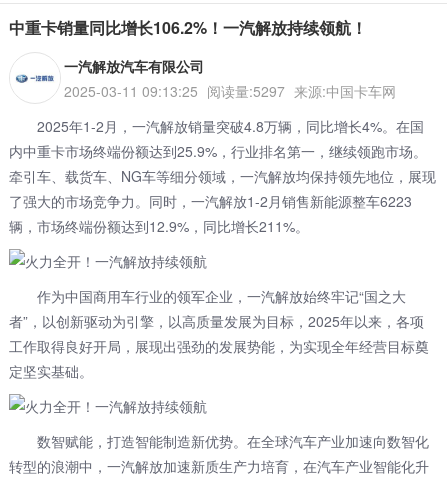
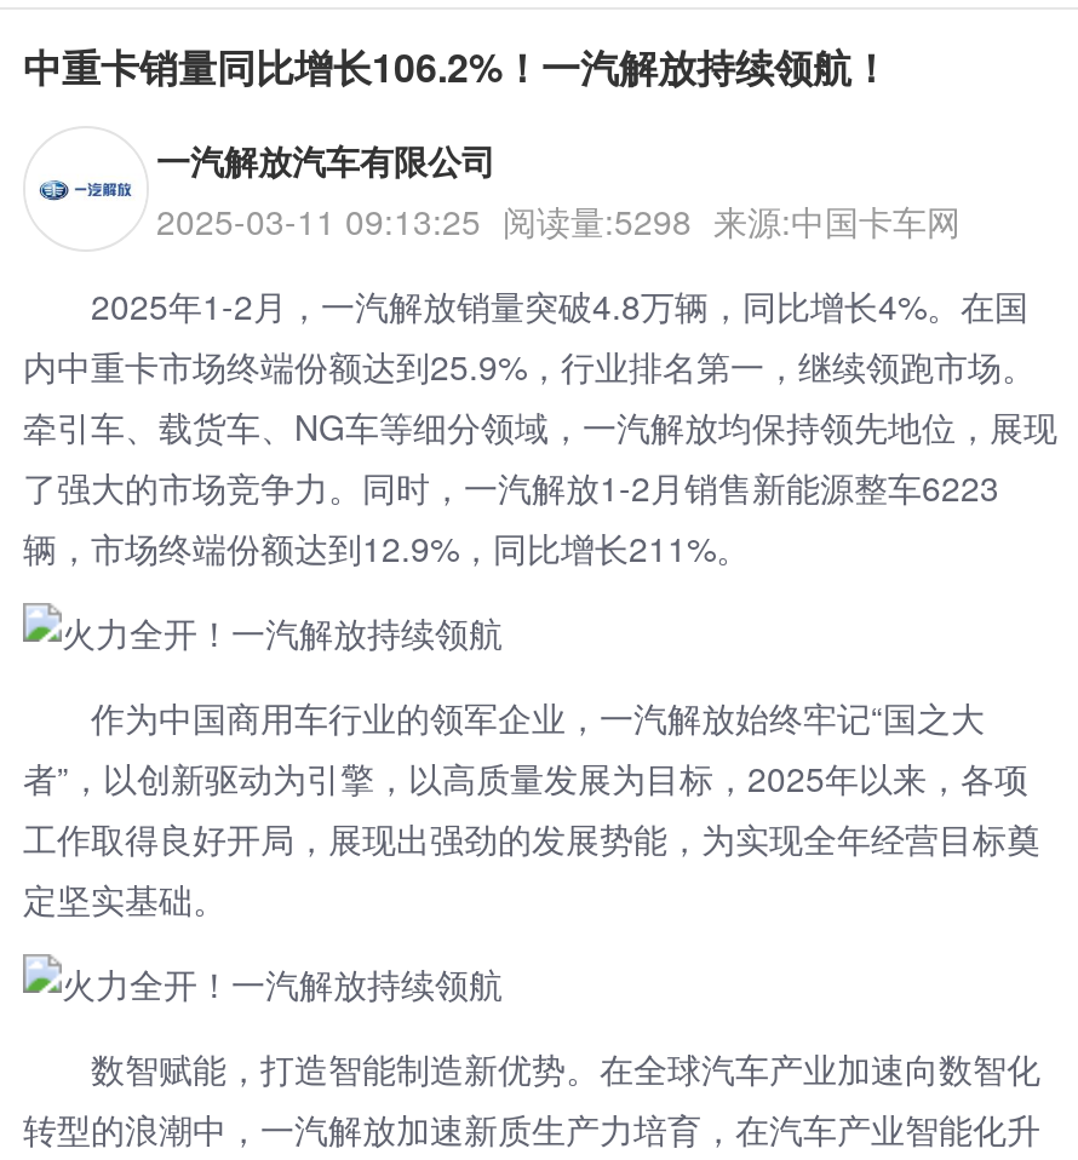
[64,81,396,101] 2025-03-11 09:13:25 阅读量:5297 来源:中国卡车网 -> [156,196,961,245] 2025-03-11 09:13:25 阅读量:5298 来源:中国卡车网

